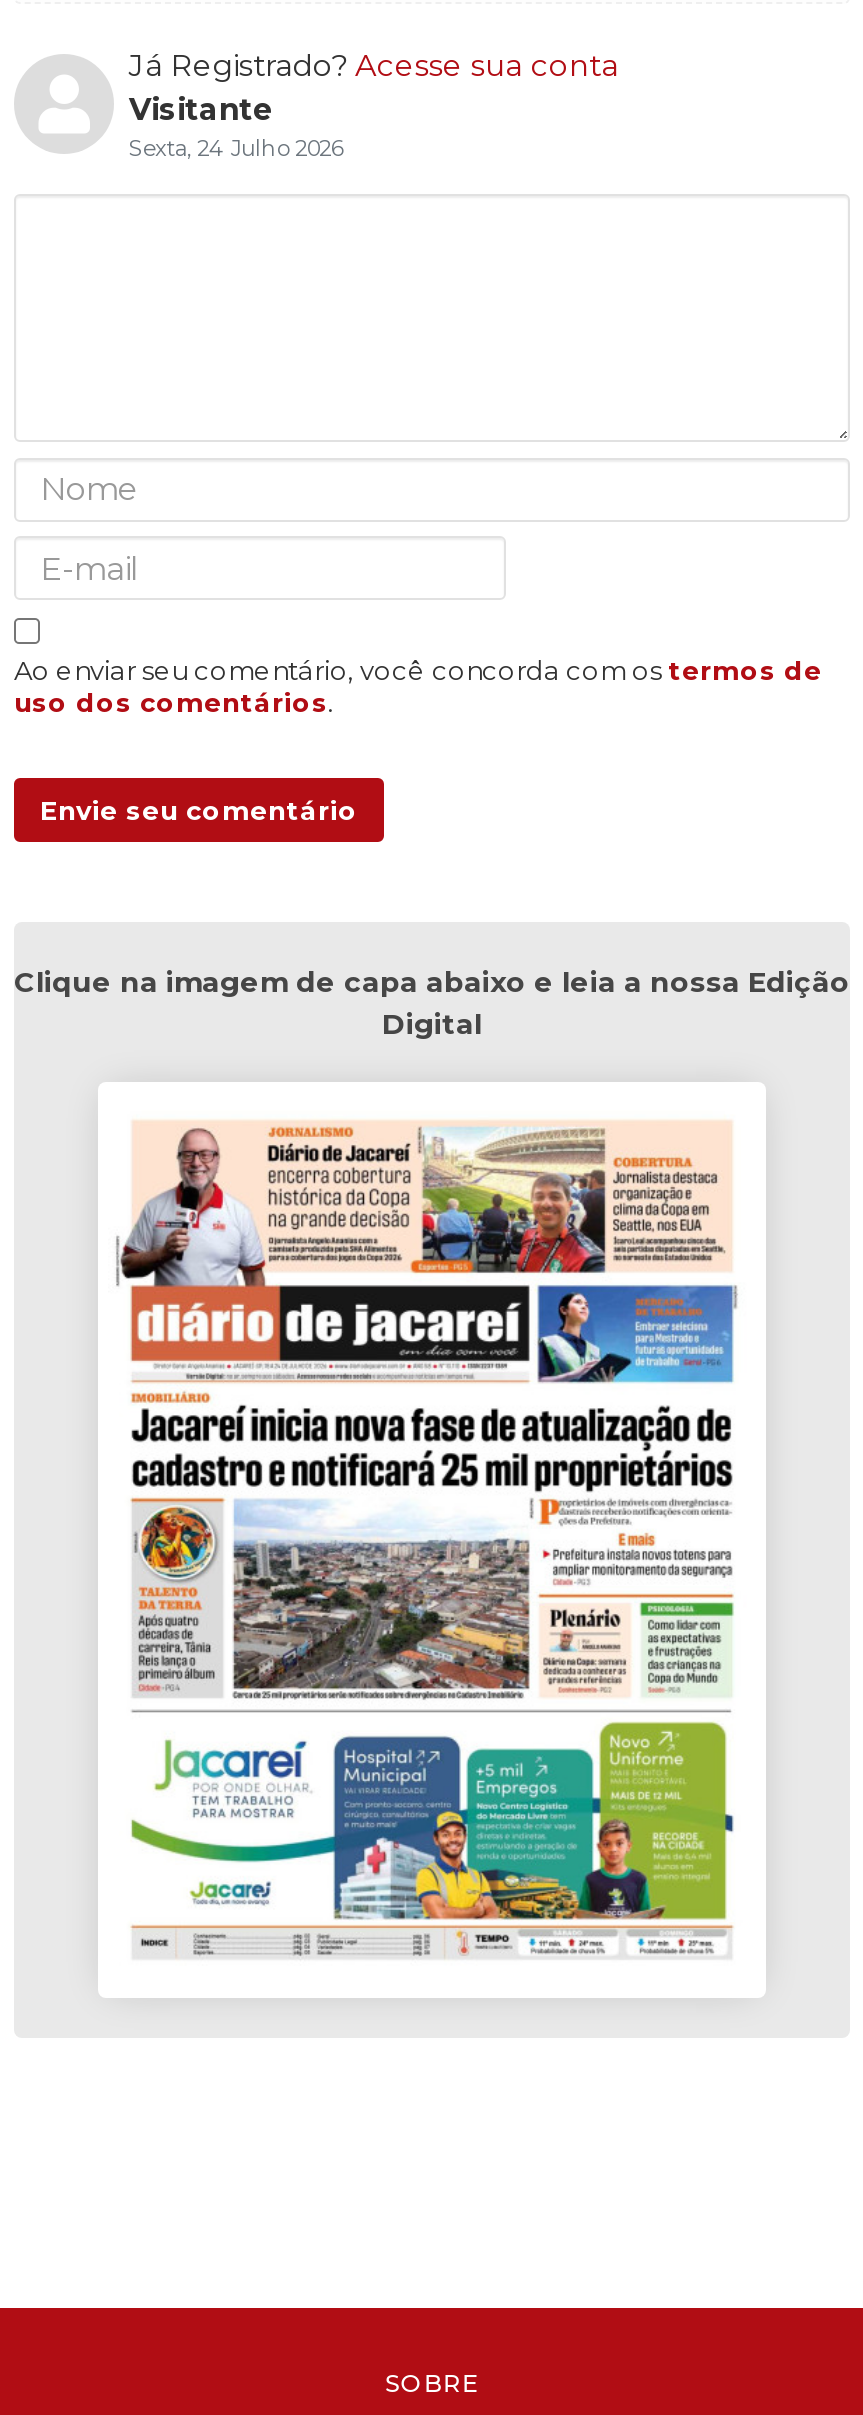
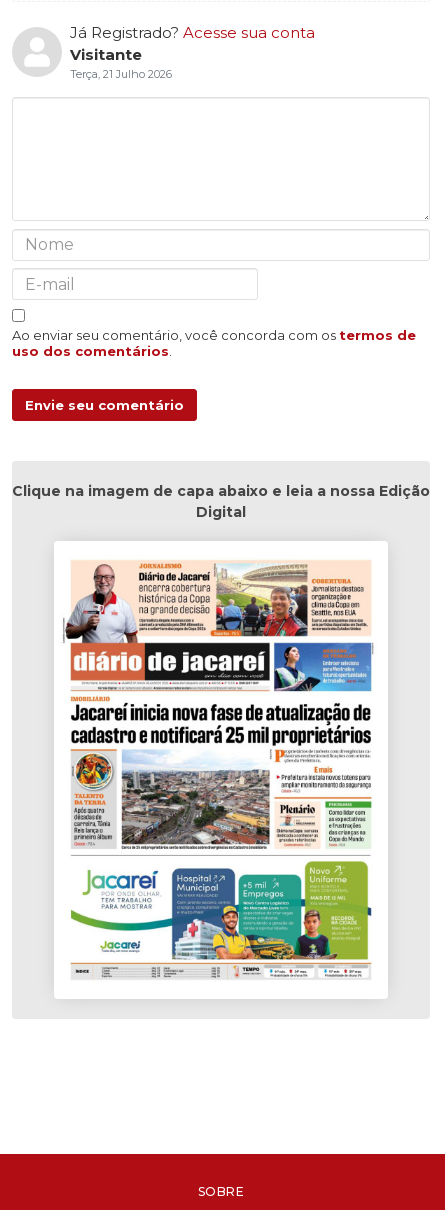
[129,134,343,162] Sexta, 24 Julho 2026 -> [69,67,171,81] Terça, 21 Julho 2026

